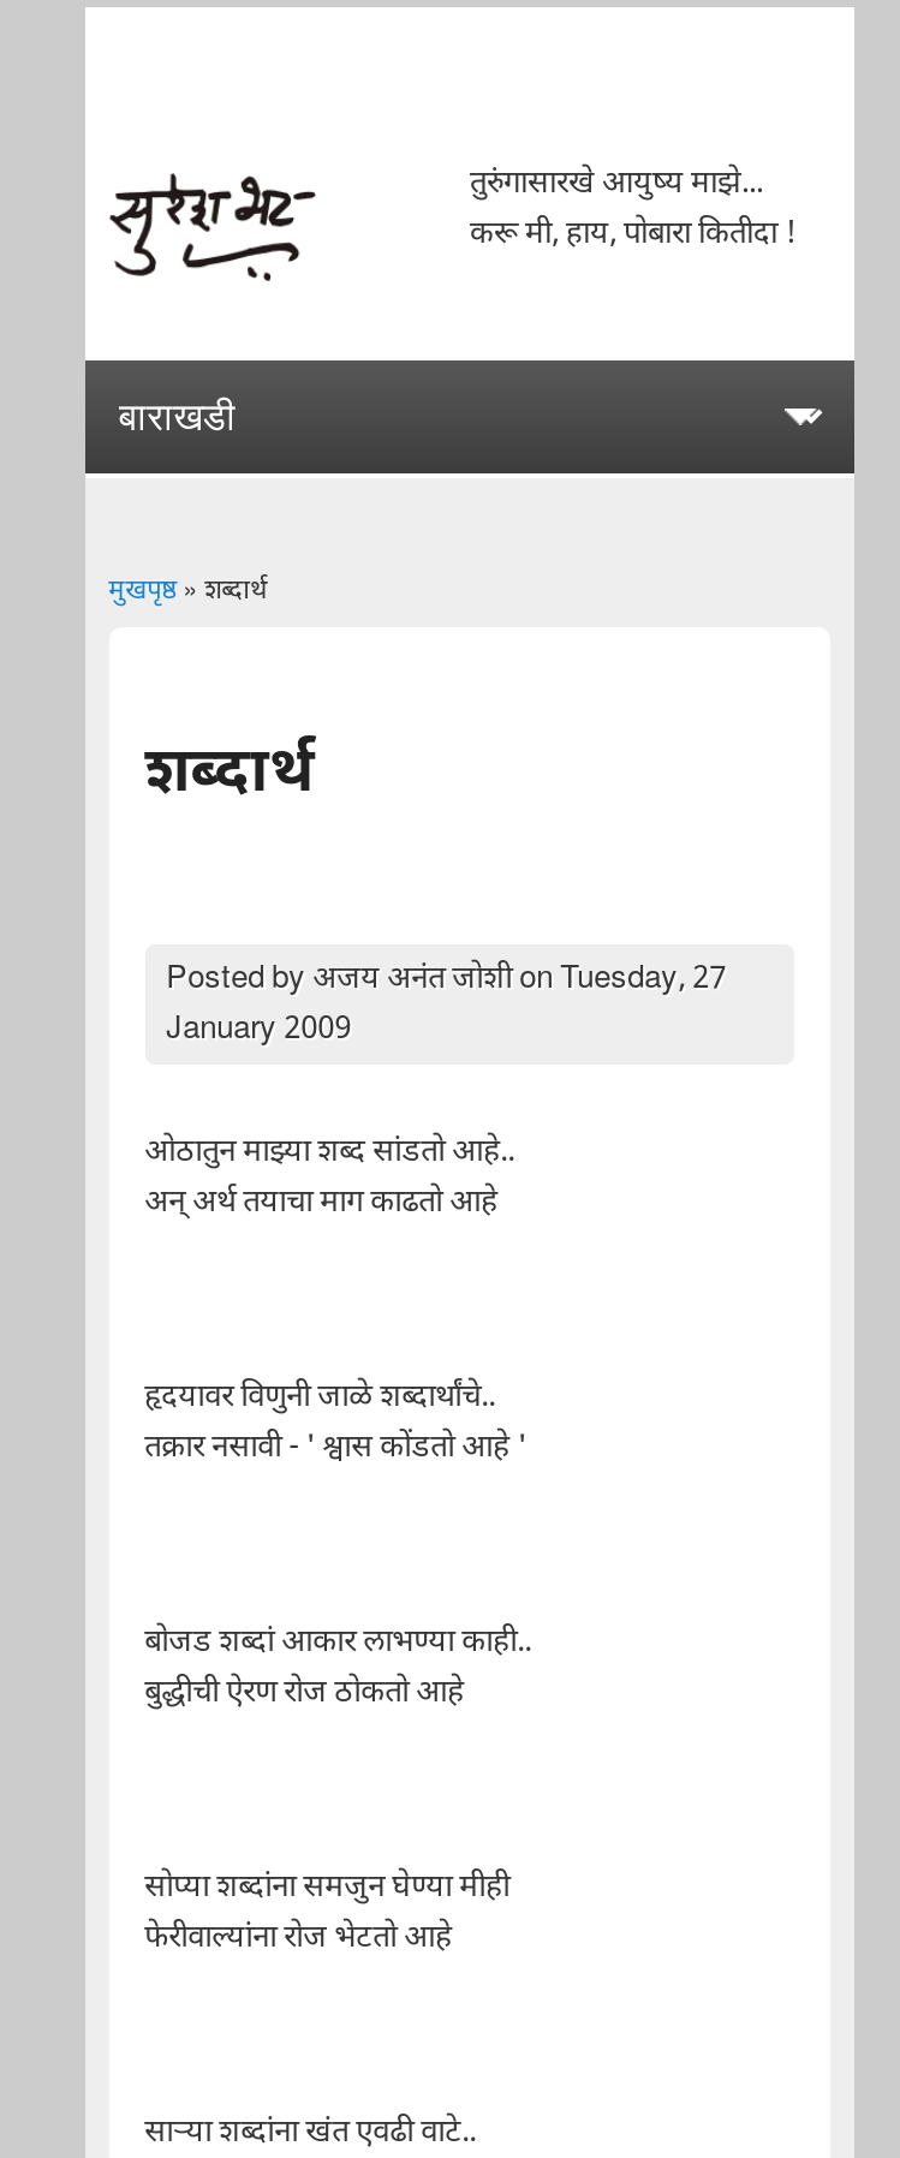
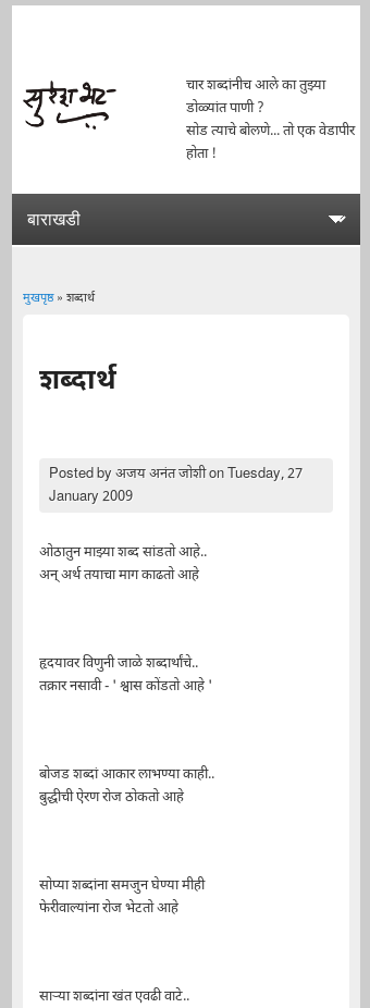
[470,163,797,255] तुरुंगासारखे आयुष्य माझे... | करू मी, हाय, पोबारा कितीदा ! -> [186,76,355,163] चार शब्दांनीच आले का तुझ्या | डोळ्यांत पाणी ? | सोड त्याचे बोलणे... तो एक वेडापीर | होता !

